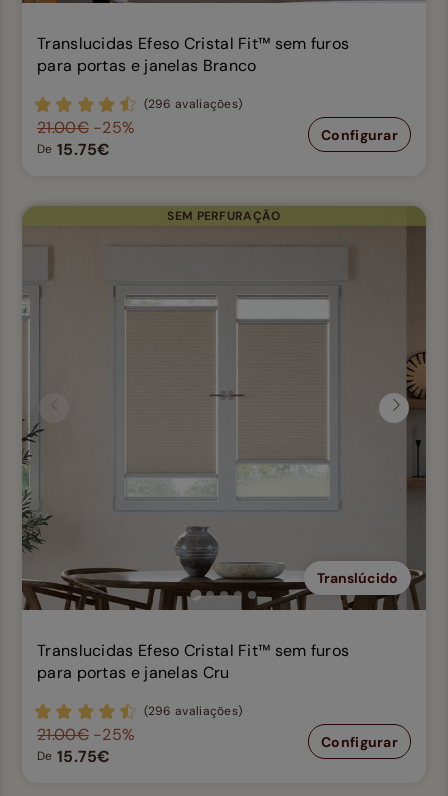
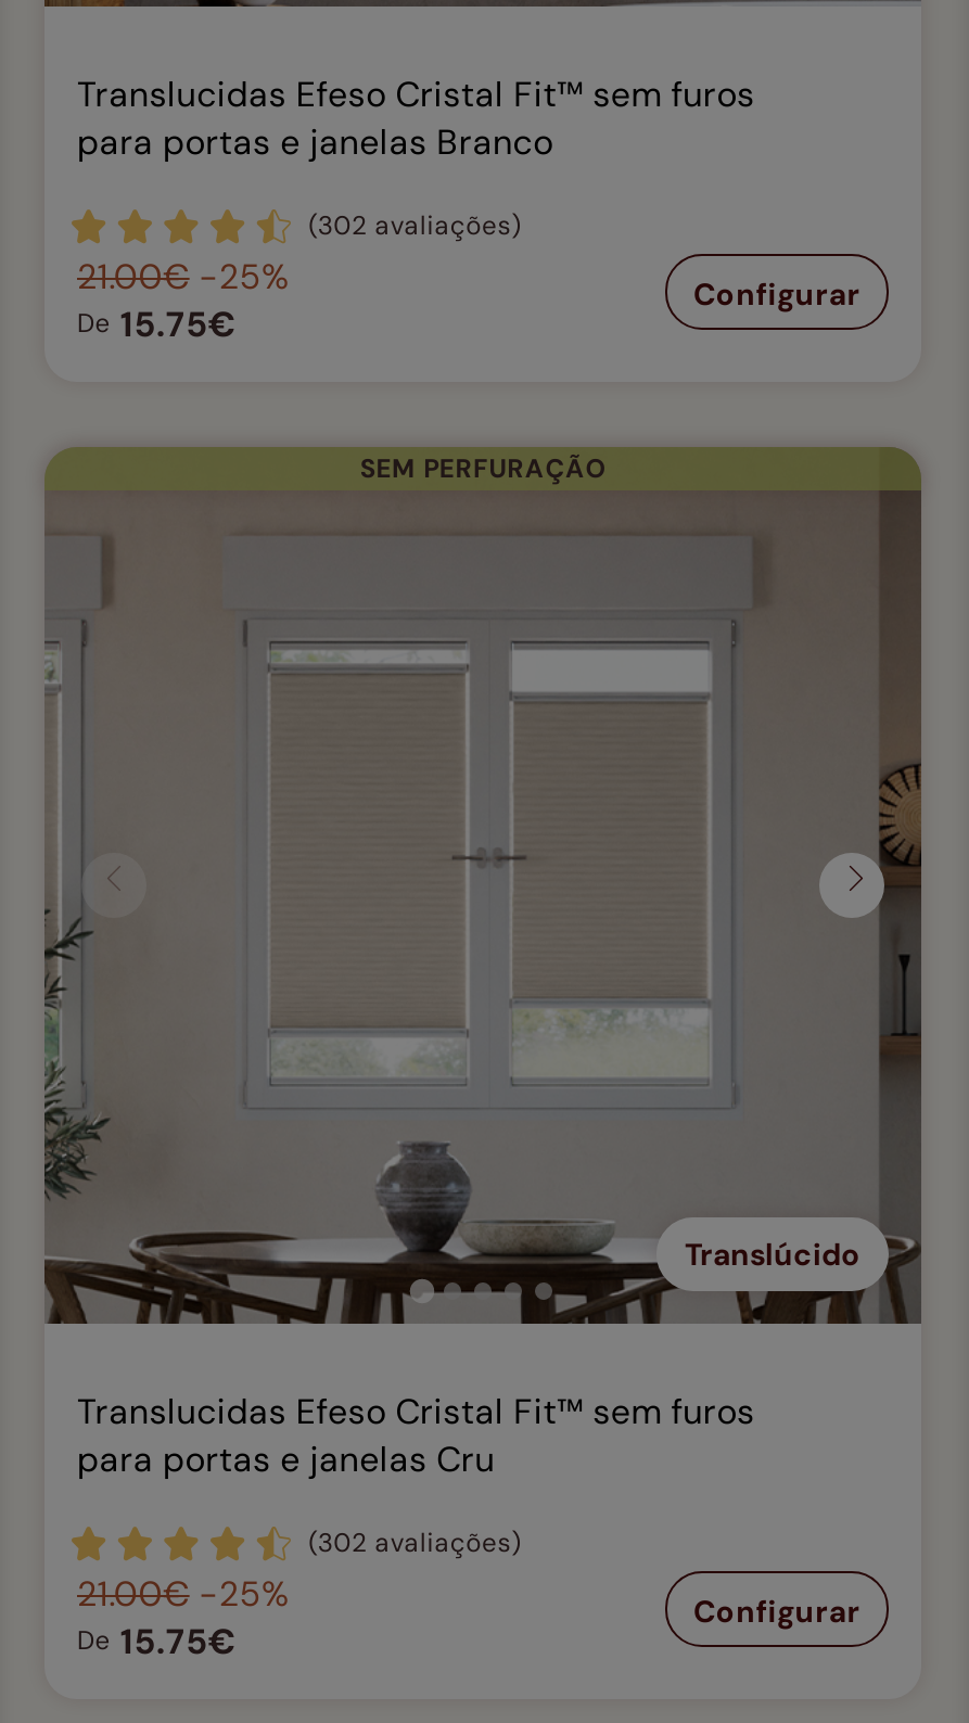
[144,96,242,112] (296 avaliações) -> [308,208,521,243] (302 avaliações)
[144,703,242,719] (296 avaliações) -> [308,1526,521,1560] (302 avaliações)

